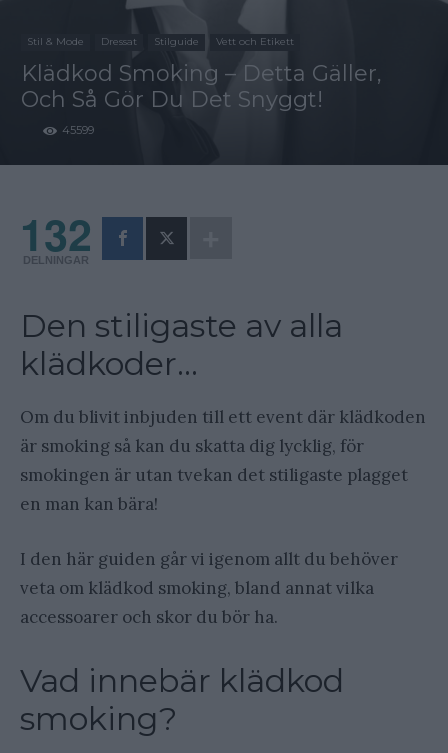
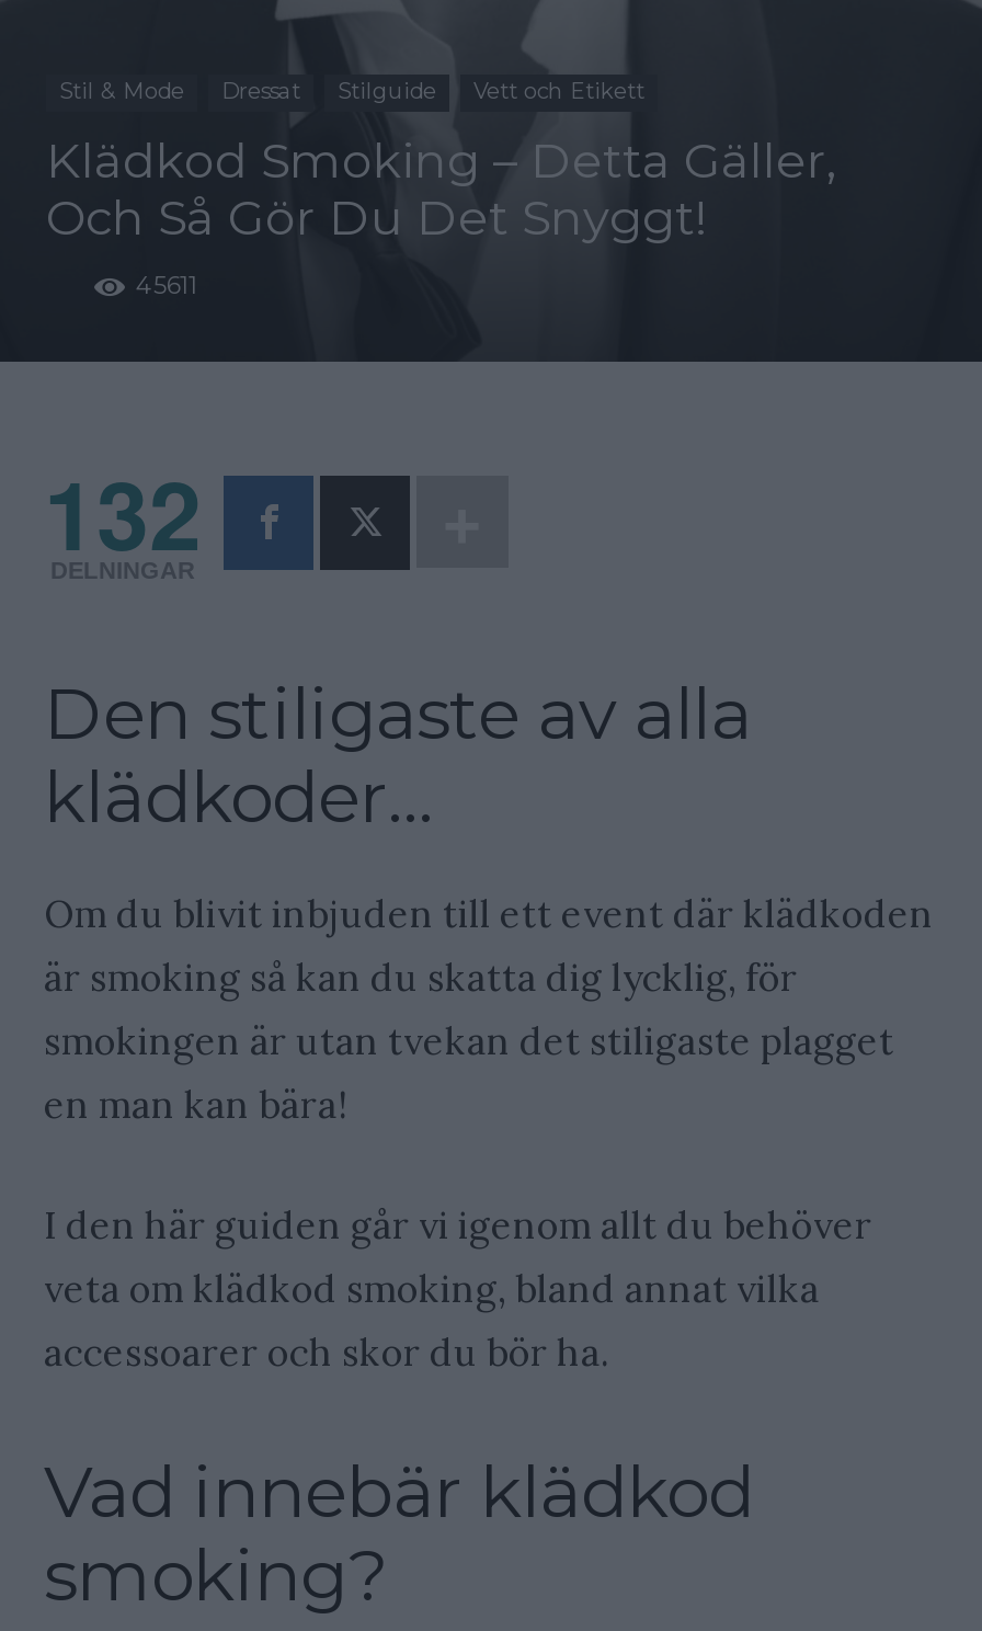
[62,123,94,137] 45599 -> [136,270,197,301] 45611

